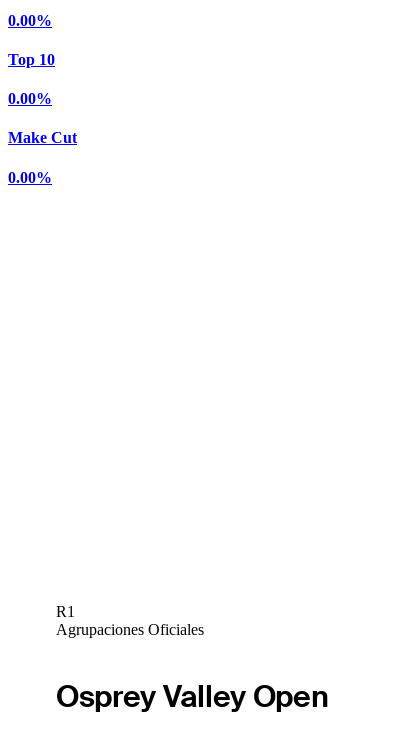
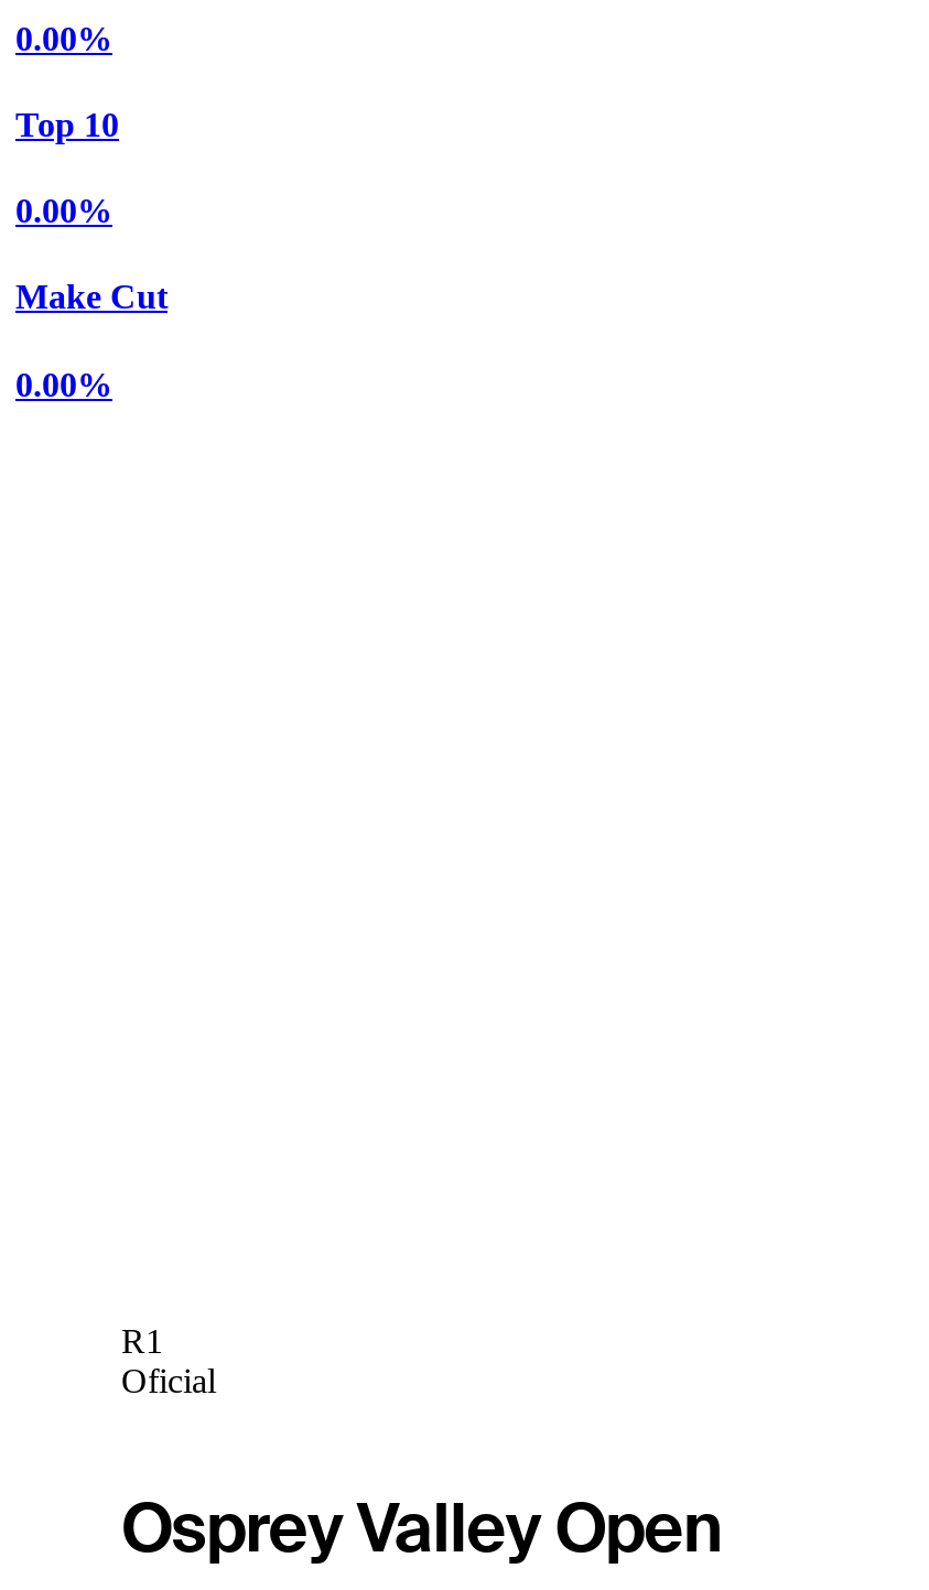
[56,621,204,638] Agrupaciones Oficiales -> [121,1361,216,1399] Oficial

